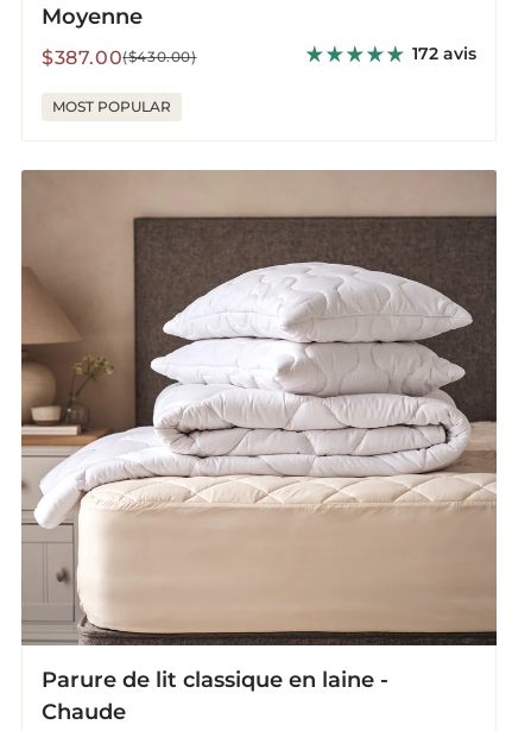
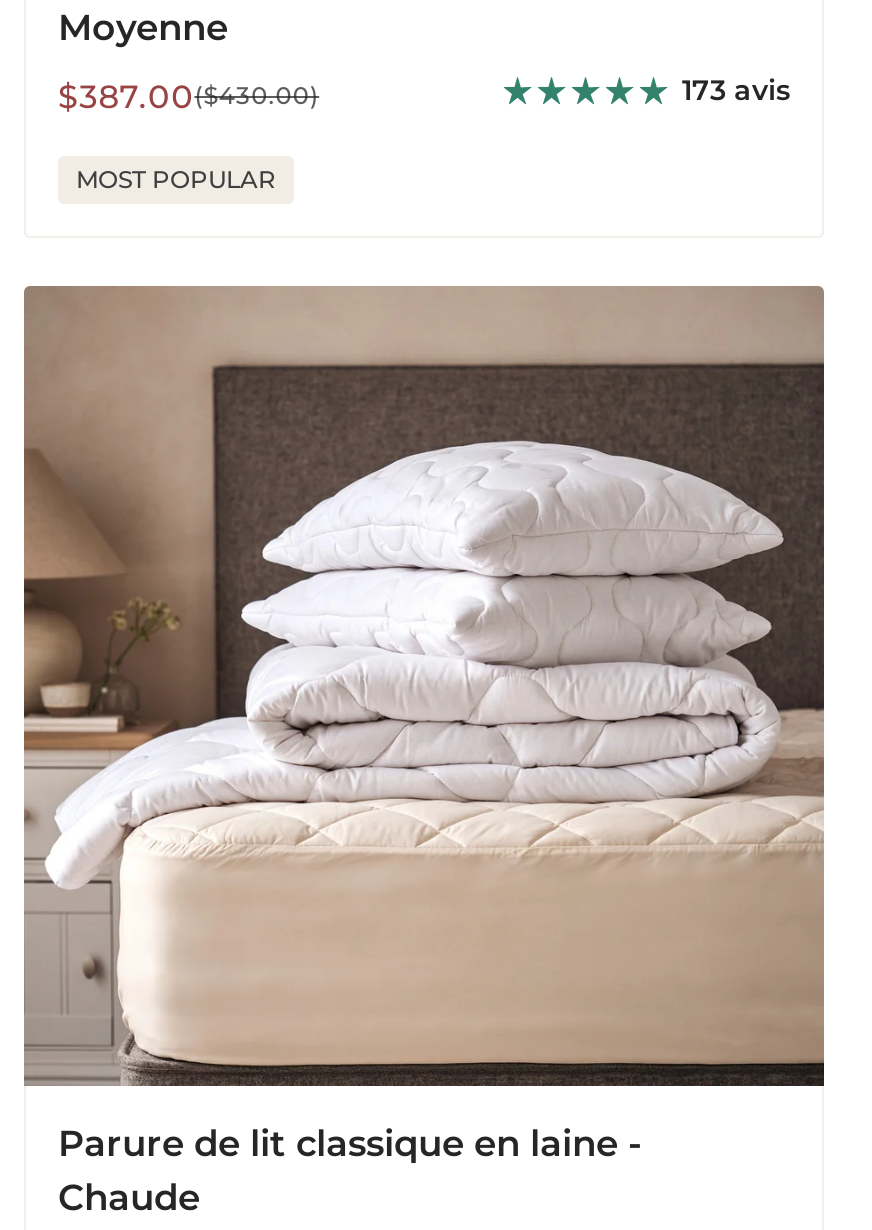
[412,43,476,64] 172 avis -> [682,72,790,108] 173 avis

